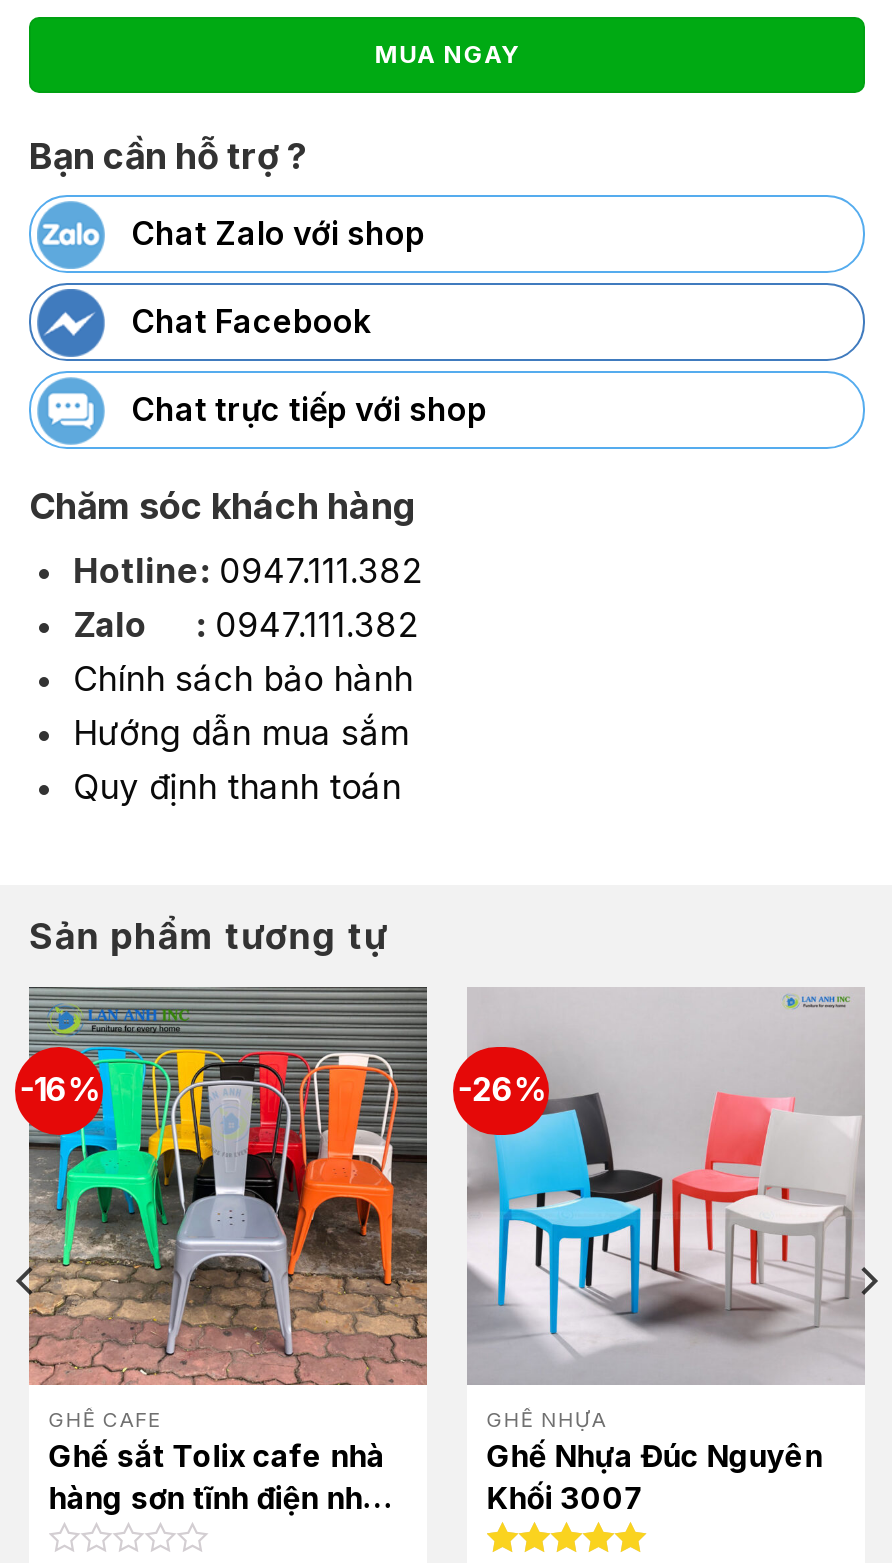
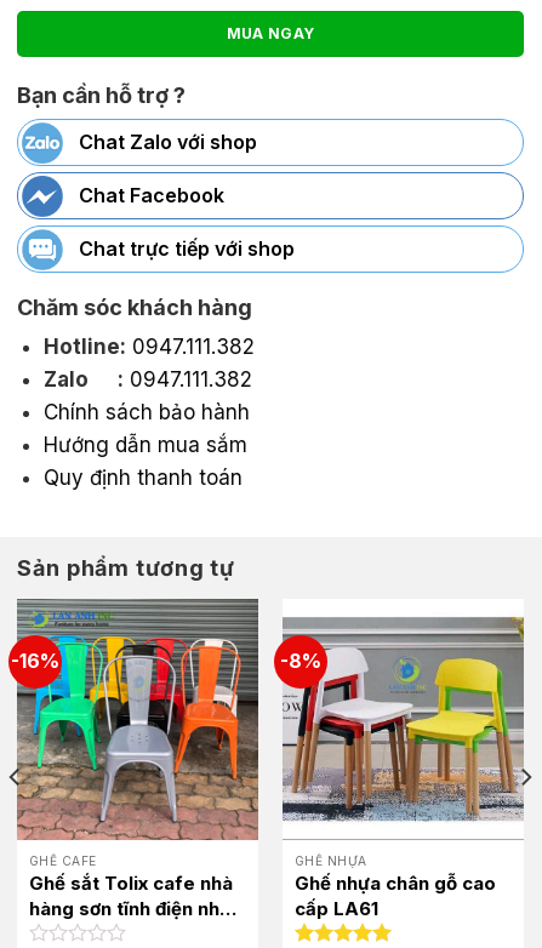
[458,987,865,1383] [image] | -26% -> [281,600,524,839] [image] | -8%
[487,1436,823,1516] Ghế Nhựa Đúc Nguyên | Khối 3007 -> [294,871,496,920] Ghế nhựa chân gỗ cao | cấp LA61

